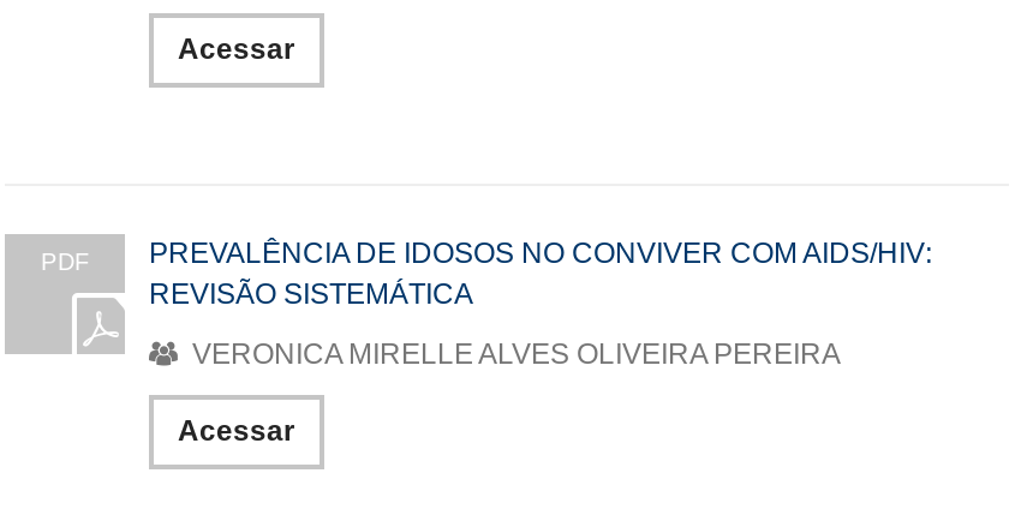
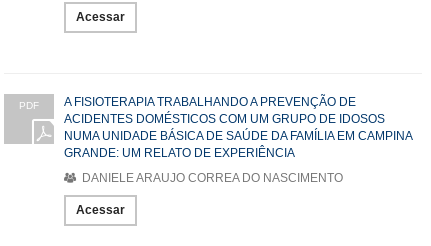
[149,236,932,311] PREVALÊNCIA DE IDOSOS NO CONVIVER COM AIDS/HIV: | REVISÃO SISTEMÁTICA -> [64,95,412,160] A FISIOTERAPIA TRABALHANDO A PREVENÇÃO DE | ACIDENTES DOMÉSTICOS COM UM GRUPO DE IDOSOS | NUMA UNIDADE BÁSICA DE SAÚDE DA FAMÍLIA EM CAMPINA | GRANDE: UM RELATO DE EXPERIÊNCIA
[185,337,841,371] VERONICA MIRELLE ALVES OLIVEIRA PEREIRA -> [79,171,343,185] DANIELE ARAUJO CORREA DO NASCIMENTO

